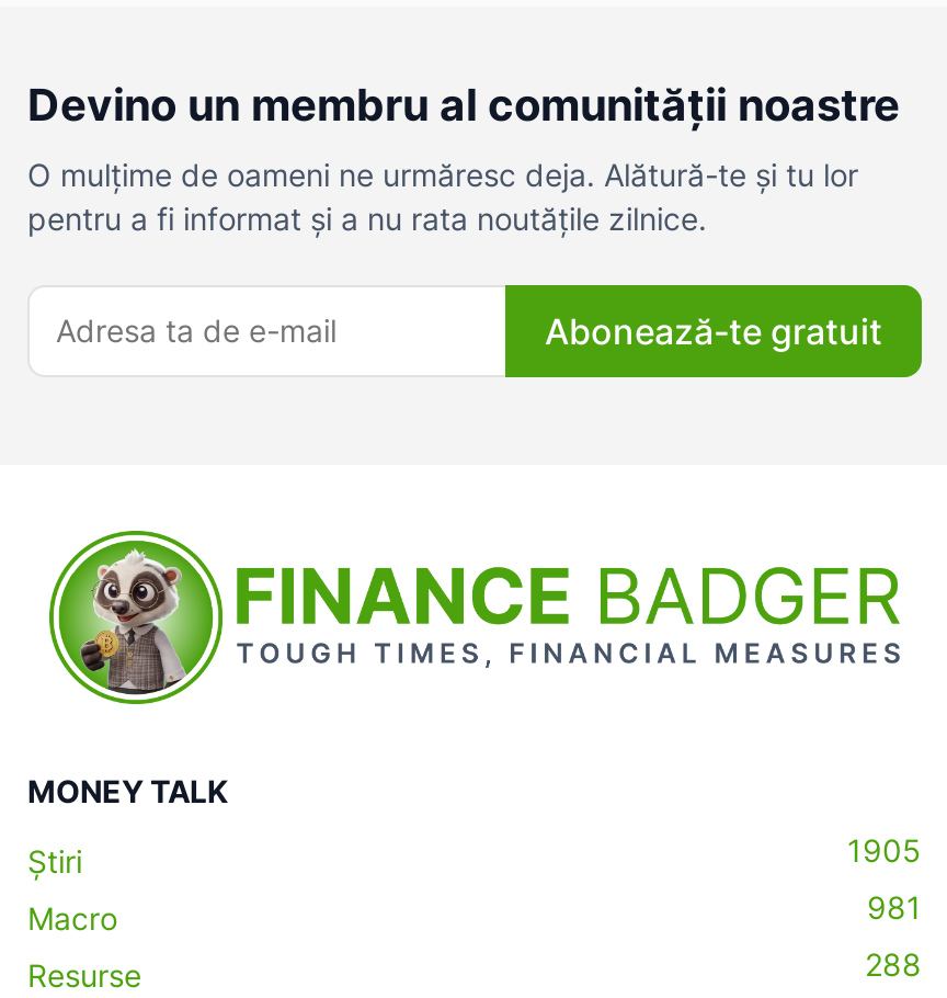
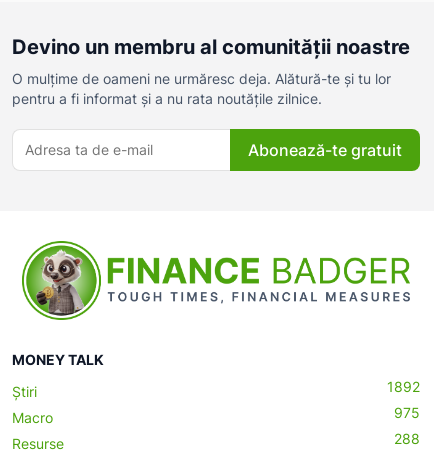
[847,831,922,868] 1905 -> [387,378,420,395] 1892
[867,888,922,925] 981 -> [394,404,420,421] 975

